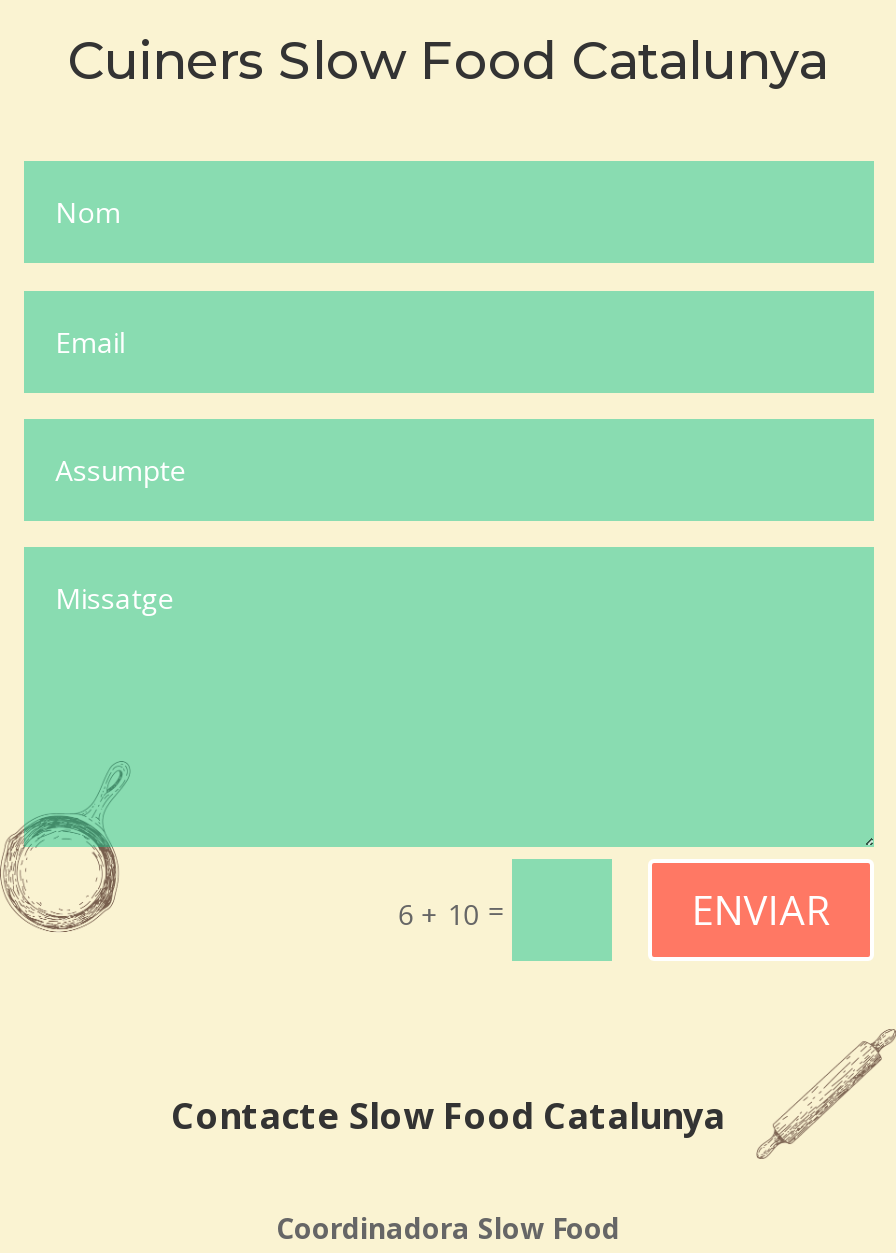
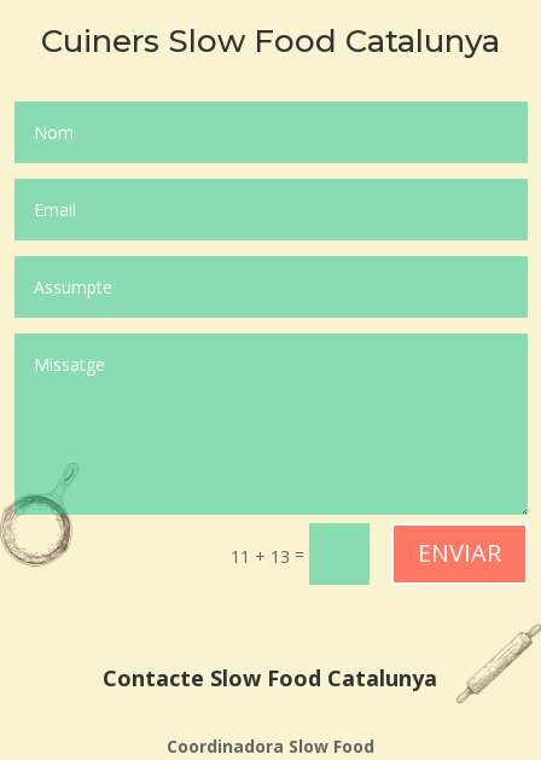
[398,892,512,934] 6 + 10 = -> [230,542,309,567] 11 + 13 =

